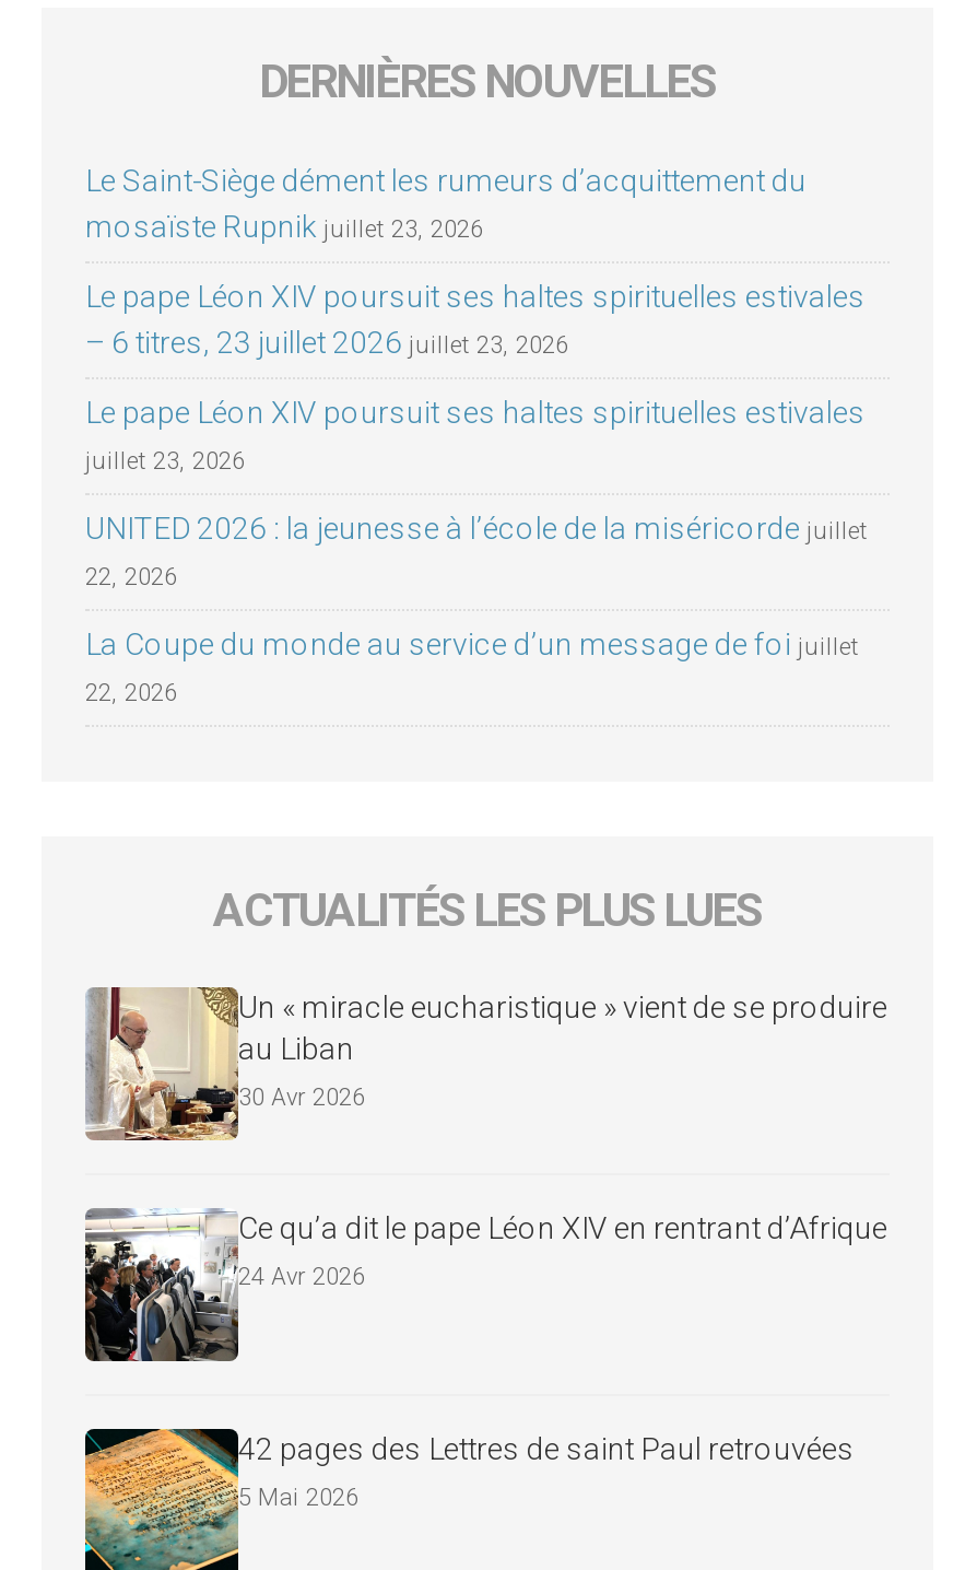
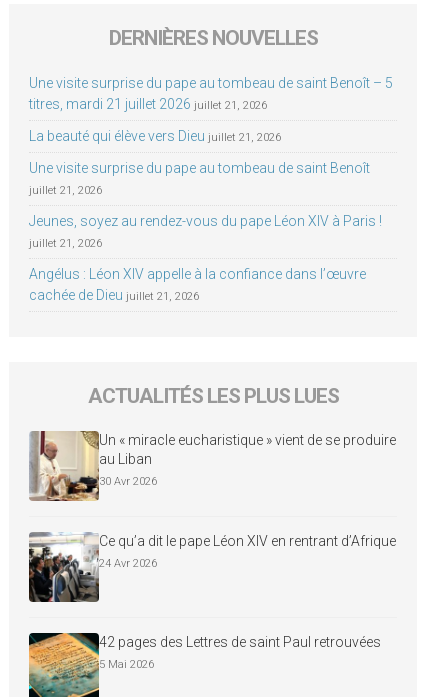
[85,163,868,708] Le Saint-Siège dément les rumeurs d’acquittement du | mosaïste Rupnik juillet 23, 2026 | Le pape Léon XIV poursuit ses haltes spirituelles estivales | – 6 titres, 23 juillet 2026 juillet 23, 2026 | Le pape Léon XIV poursuit ses haltes spirituelles estivales | juillet 23, 2026 | UNITED 2026 : la jeunesse à l’école de la miséricorde juillet | 22, 2026 | La Coupe du monde au service d’un message de foi juillet | 22, 2026 -> [29,75,393,303] Une visite surprise du pape au tombeau de saint Benoît – 5 | titres, mardi 21 juillet 2026 juillet 21, 2026 | La beauté qui élève vers Dieu juillet 21, 2026 | Une visite surprise du pape au tombeau de saint Benoît | juillet 21, 2026 | Jeunes, soyez au rendez-vous du pape Léon XIV à Paris ! | juillet 21, 2026 | Angélus : Léon XIV appelle à la confiance dans l’œuvre | cachée de Dieu juillet 21, 2026

